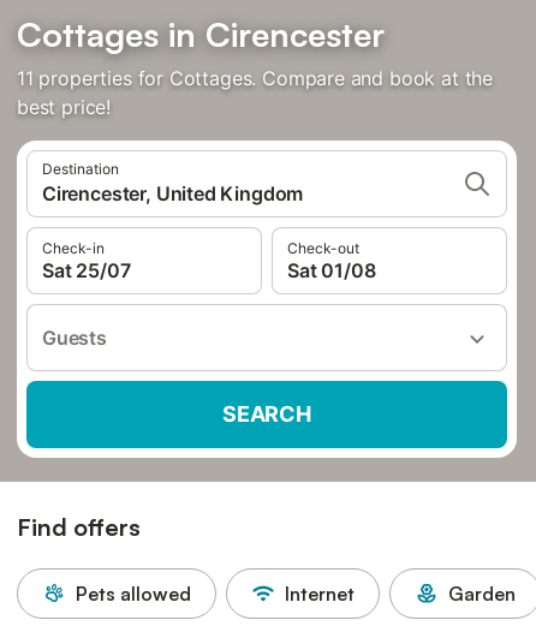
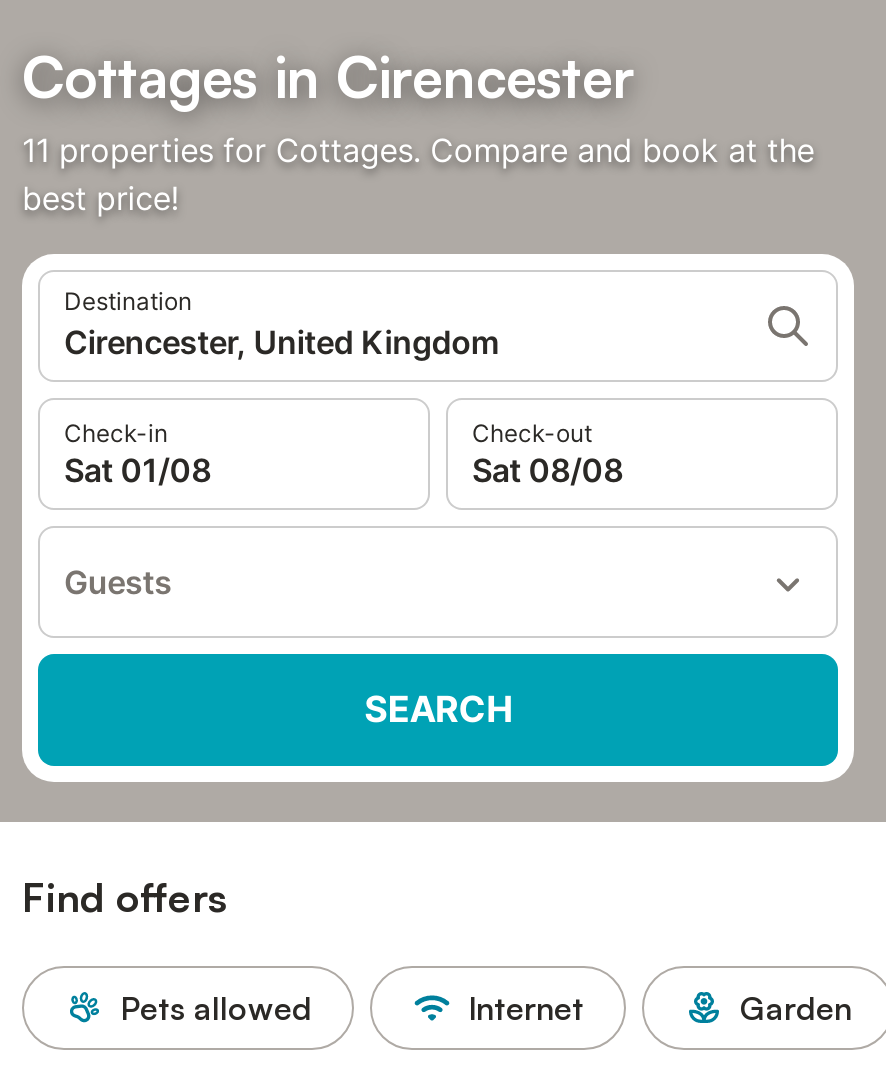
[42,258,130,282] Sat 25/07 -> [64,450,211,490] Sat 01/08
[287,258,375,282] Sat 01/08 -> [472,450,623,490] Sat 08/08

